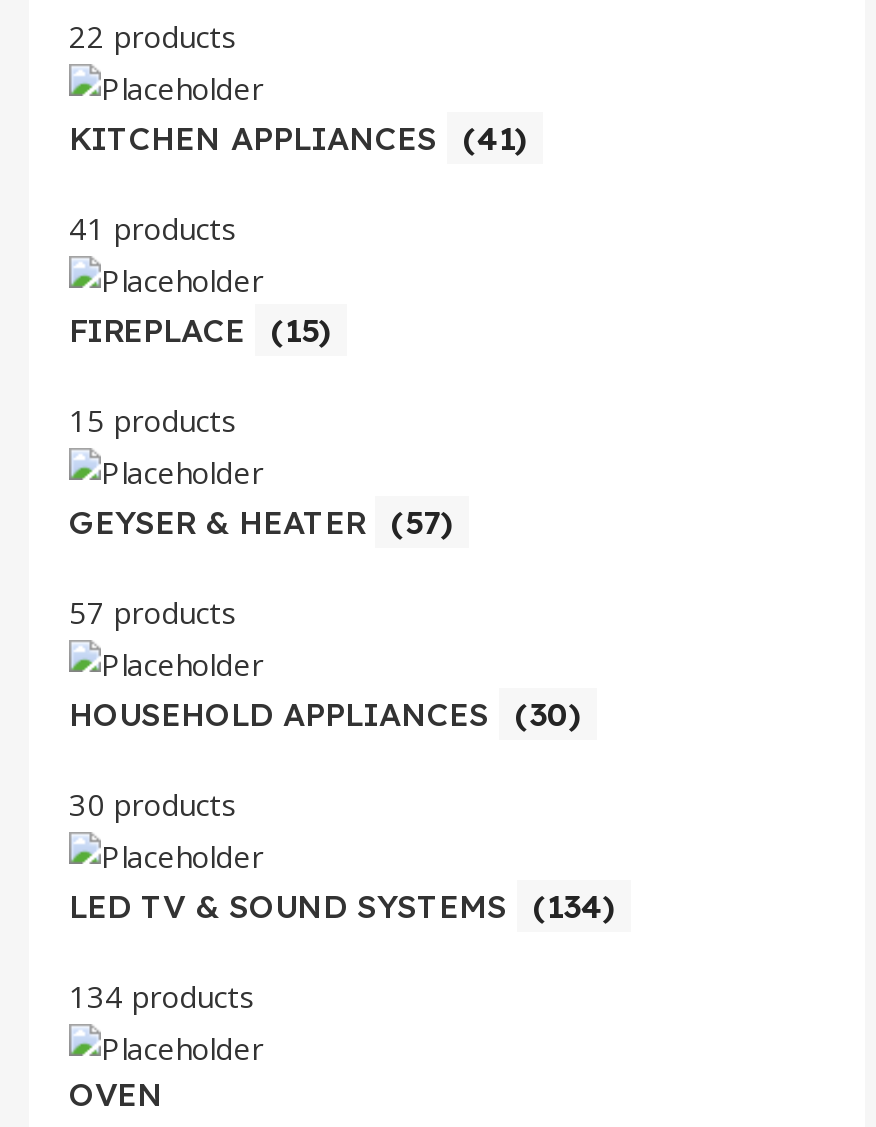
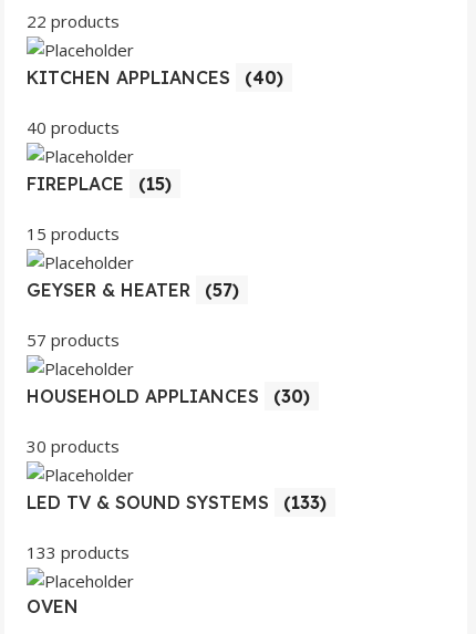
[69,118,527,158] KITCHEN APPLIANCES (41) -> [27,66,283,89] KITCHEN APPLIANCES (40)
[69,208,237,248] 41 products -> [27,116,120,138] 40 products
[69,886,615,926] LED TV & SOUND SYSTEMS (134) -> [27,491,327,513] LED TV & SOUND SYSTEMS (133)
[69,976,255,1016] 134 products -> [27,541,130,563] 133 products

